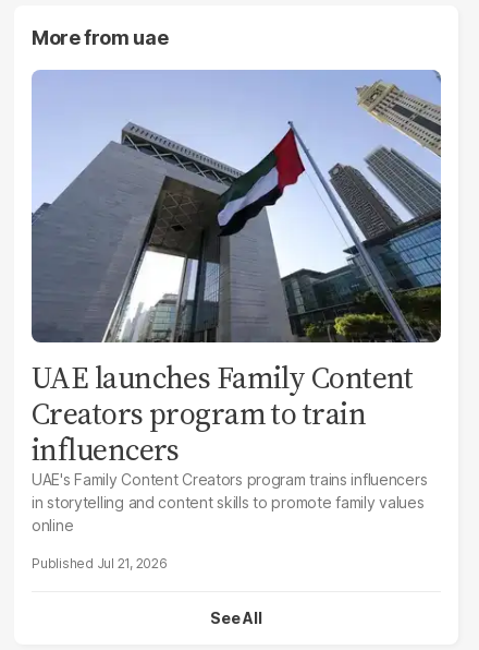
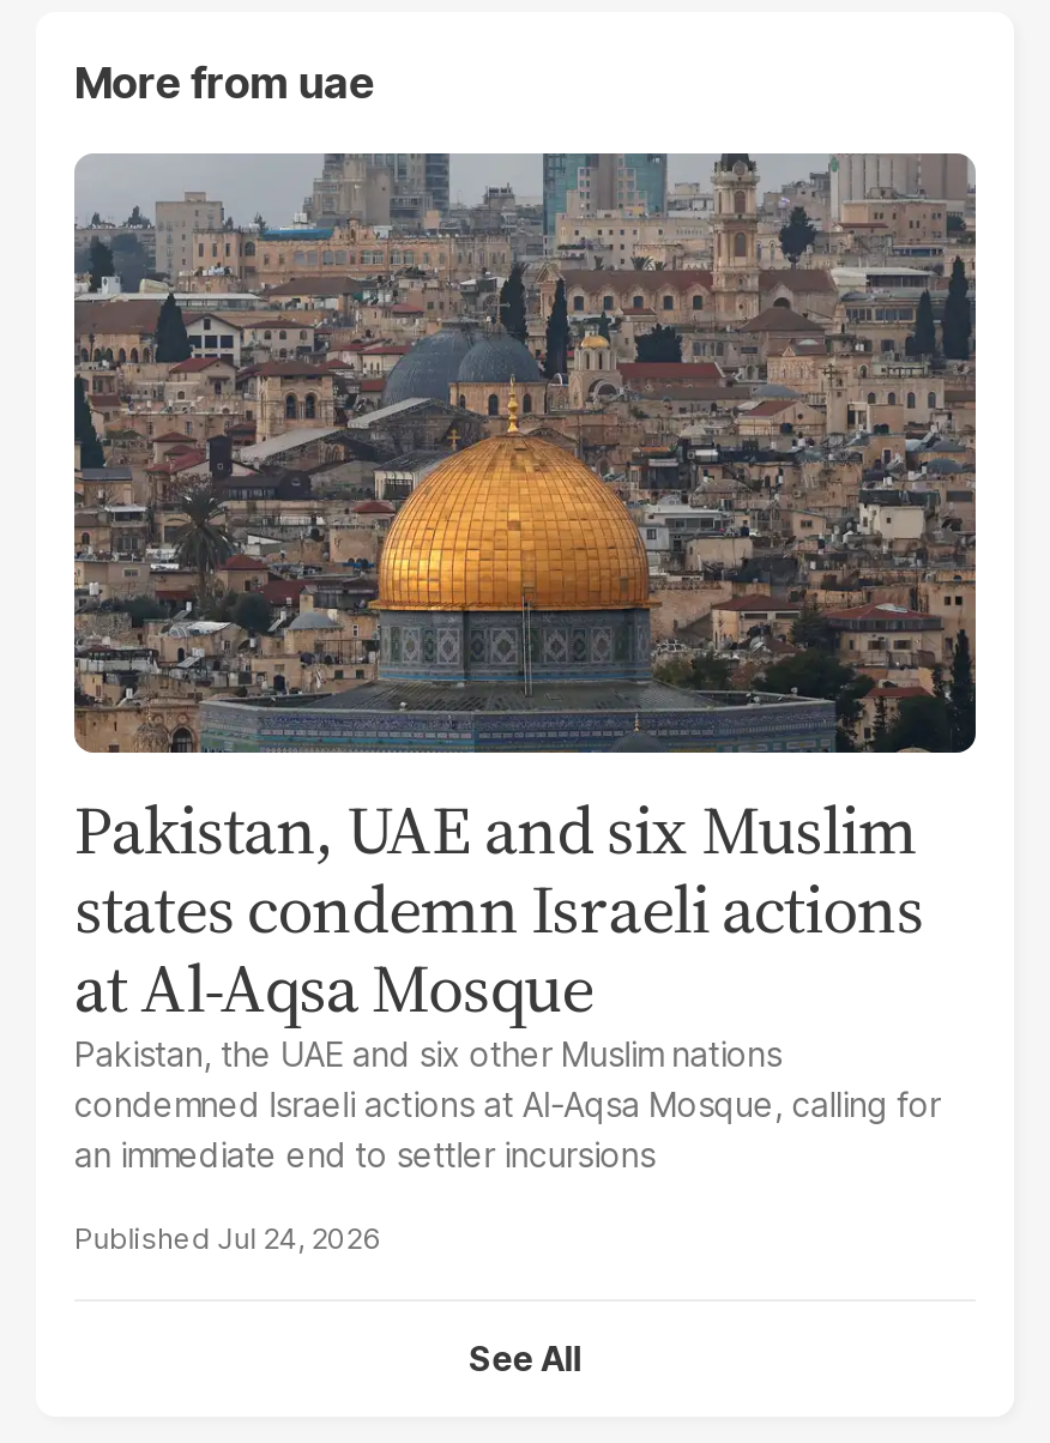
[32,70,442,534] [image] | UAE launches Family Content | Creators program to train | influencers | UAE's Family Content Creators program trains influencers | in storytelling and content skills to promote family values | online -> [72,151,978,1175] [image] | Pakistan, UAE and six Muslim | states condemn Israeli actions | at Al-Aqsa Mosque | Pakistan, the UAE and six other Muslim nations | condemned Israeli actions at Al-Aqsa Mosque, calling for | an immediate end to settler incursions
[96,555,167,571] Jul 21, 2026 -> [217,1221,380,1257] Jul 24, 2026

